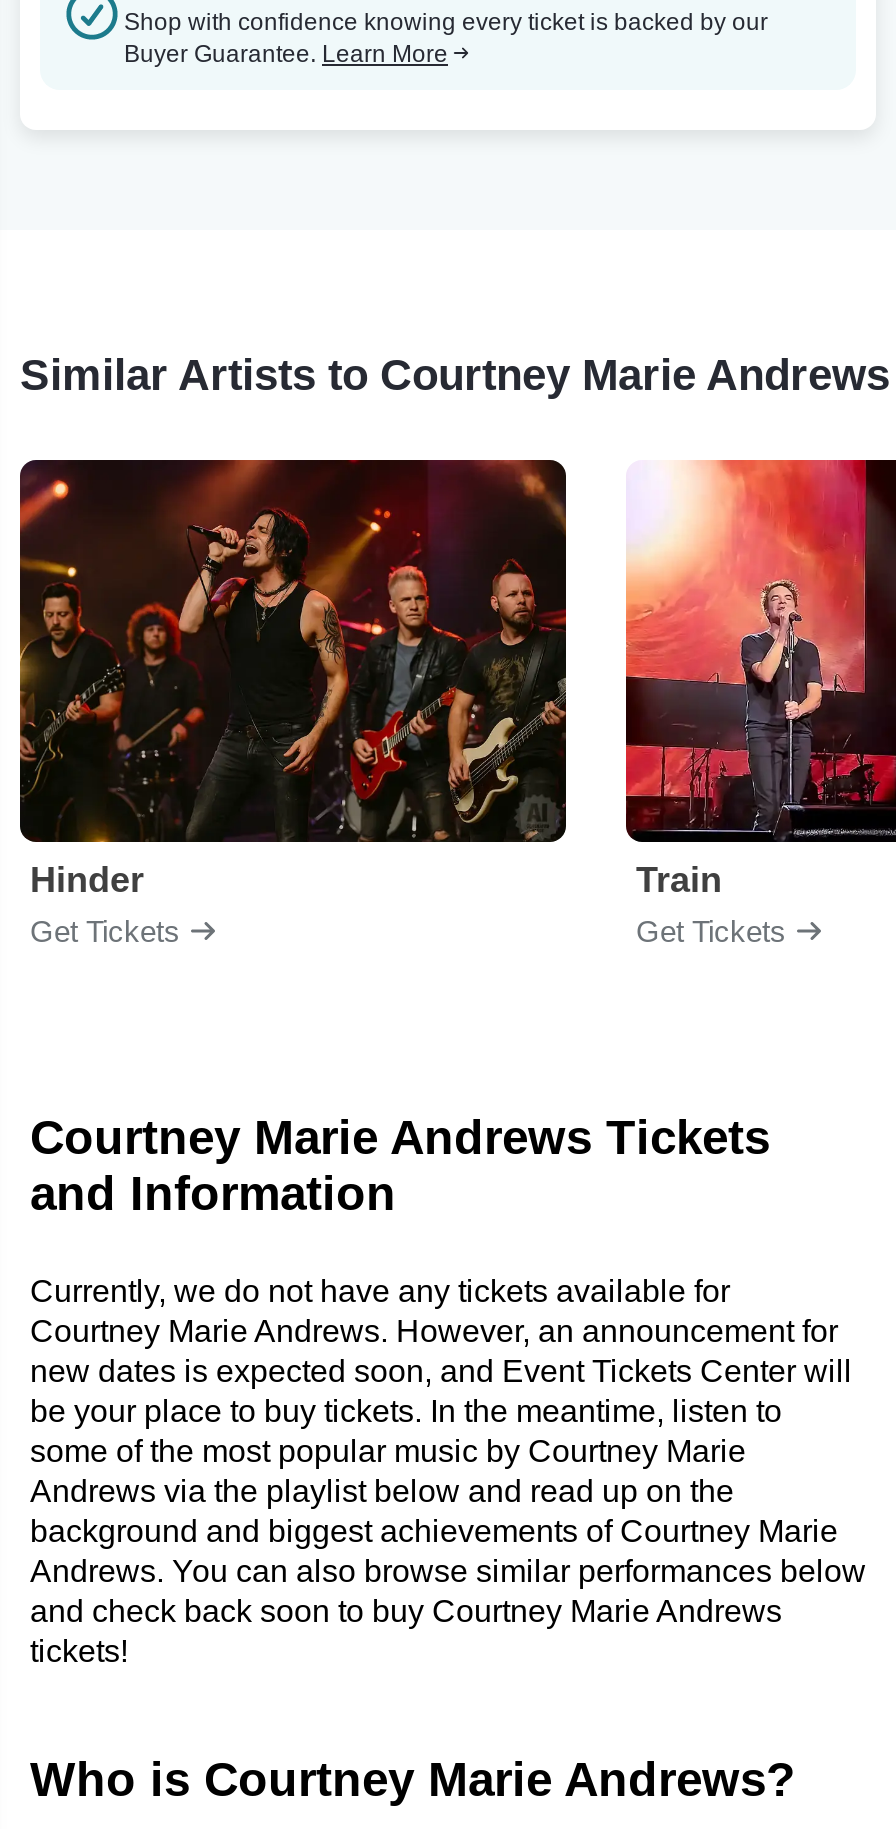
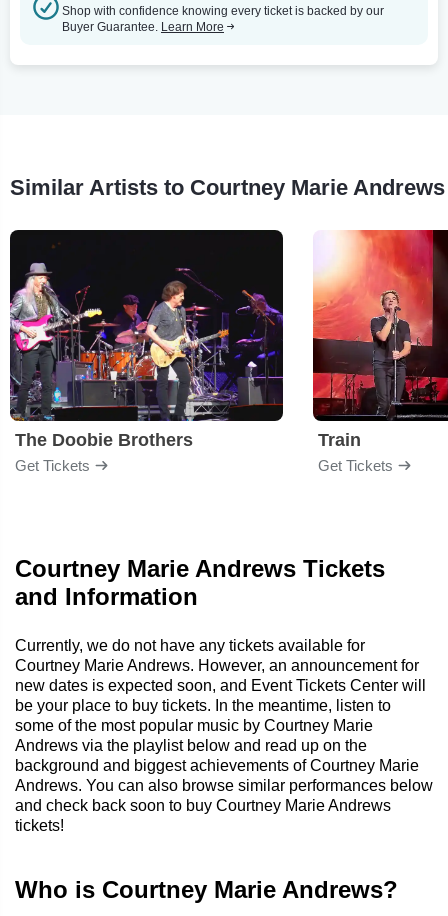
[18,458,568,899] [image] | Hinder -> [9,229,284,449] [image] | The Doobie Brothers

